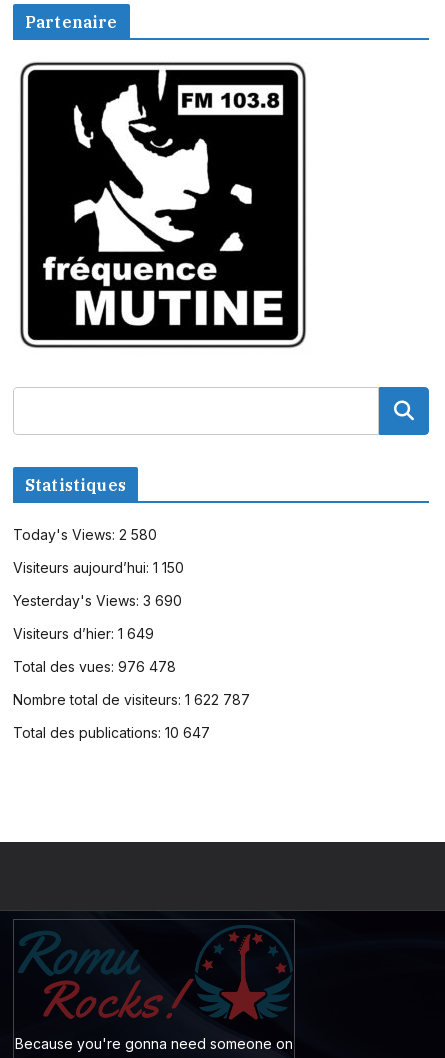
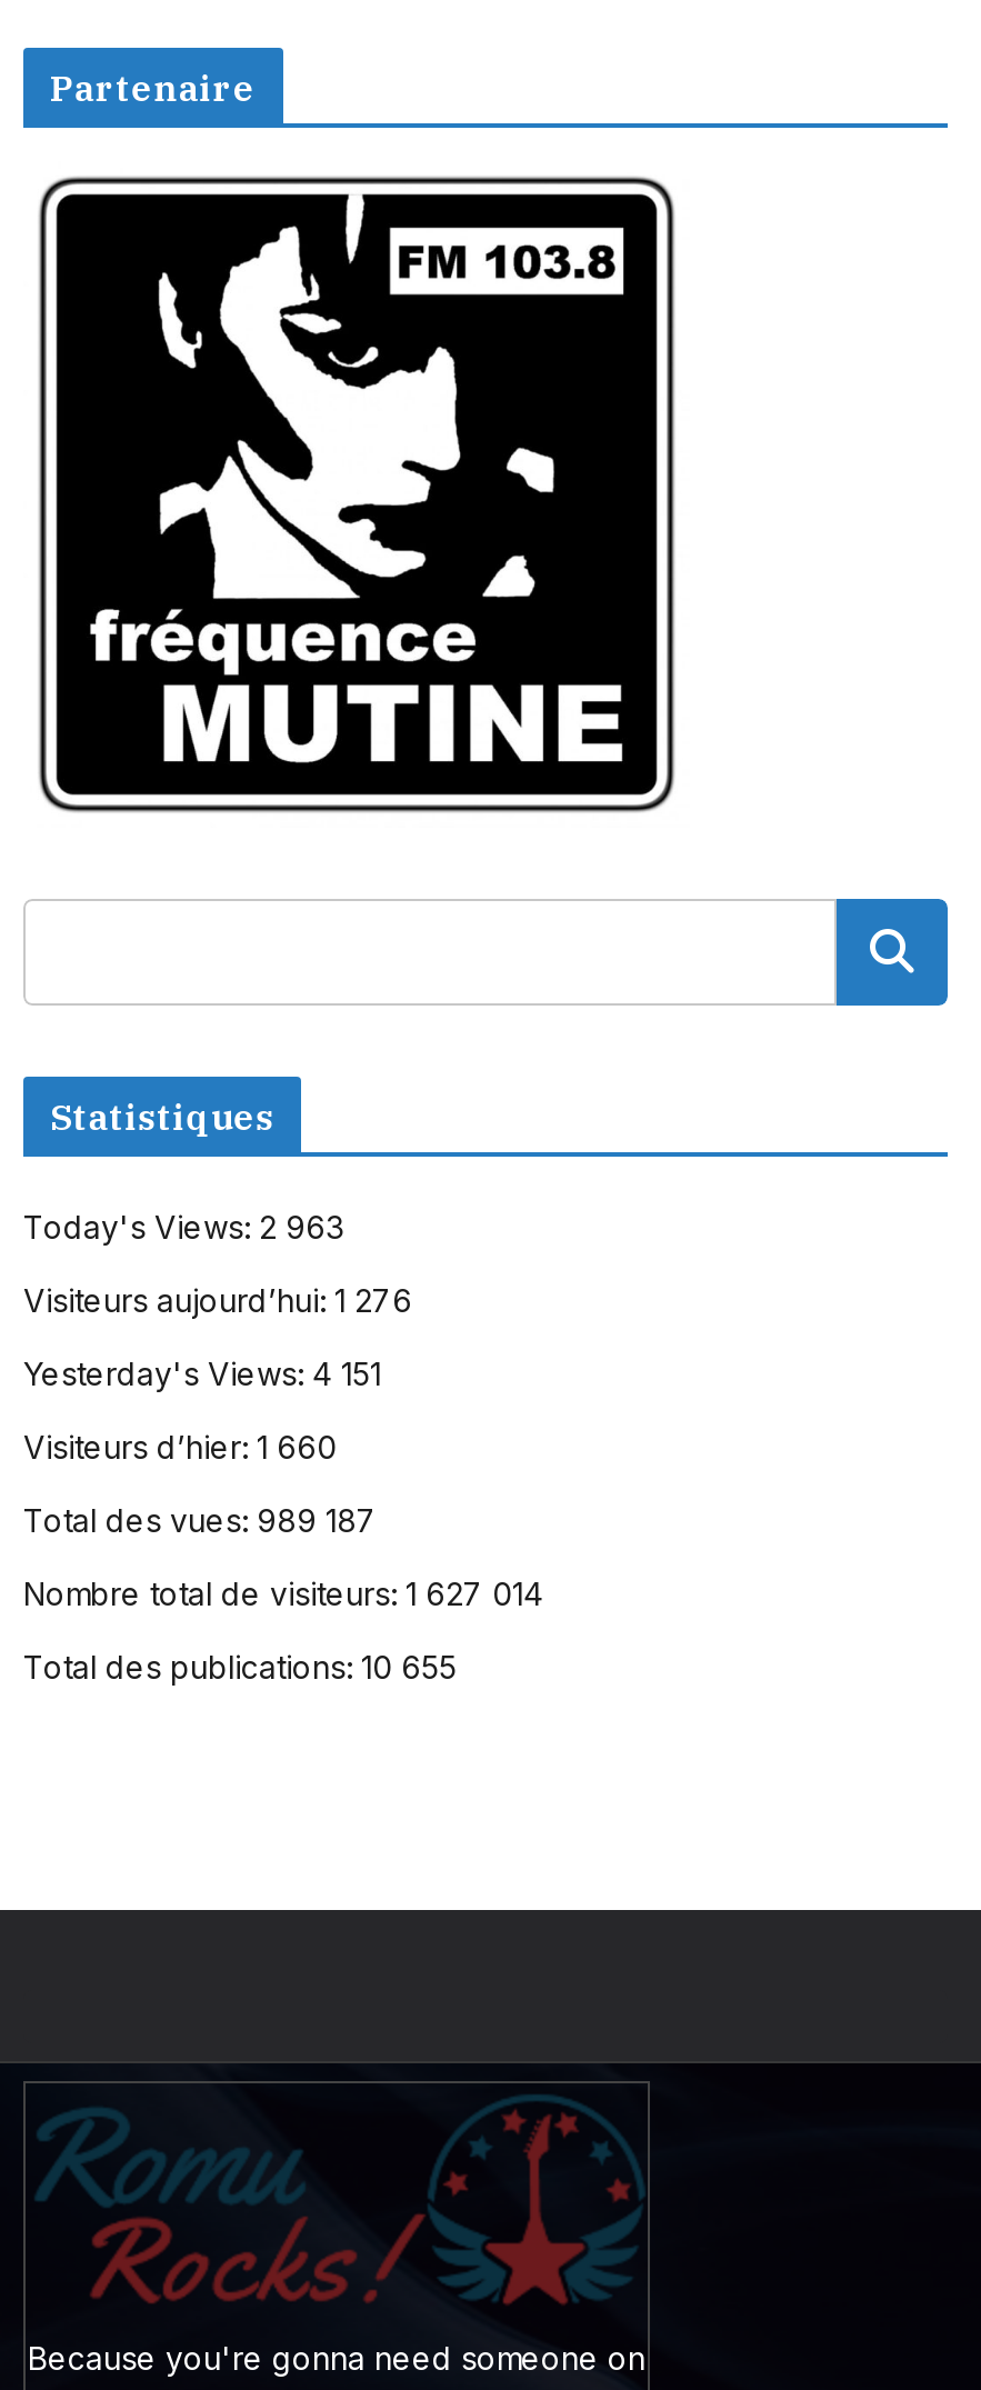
[13,526,157,543] Today's Views: 2 580 -> [23,1208,343,1246] Today's Views: 2 963
[13,559,184,576] Visiteurs aujourd’hui: 1 150 -> [23,1282,412,1319] Visiteurs aujourd’hui: 1 276
[13,592,182,609] Yesterday's Views: 3 690 -> [23,1355,381,1393] Yesterday's Views: 4 151
[13,625,154,642] Visiteurs d’hier: 1 649 -> [23,1428,337,1466] Visiteurs d’hier: 1 660
[13,658,176,675] Total des vues: 976 478 -> [23,1502,377,1539] Total des vues: 989 187
[13,691,250,708] Nombre total de visiteurs: 1 622 787 -> [23,1575,543,1613] Nombre total de visiteurs: 1 627 014
[13,724,210,741] Total des publications: 10 647 -> [23,1648,457,1686] Total des publications: 10 655

